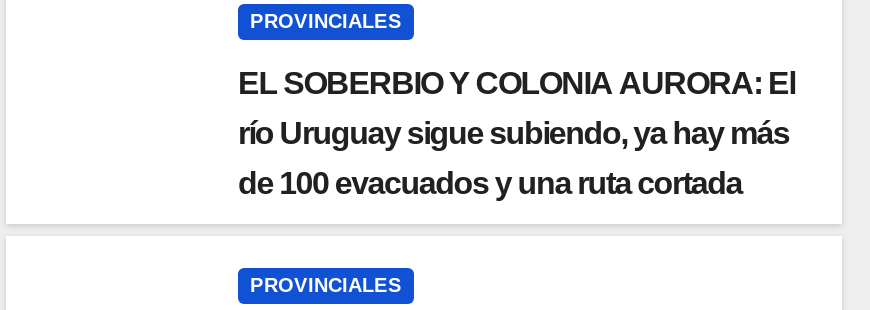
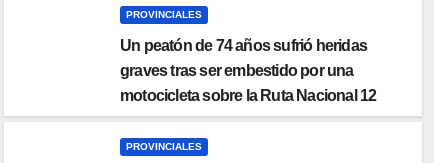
[238,65,795,99] EL SOBERBIO Y COLONIA AURORA: El -> [120,36,367,53] Un peatón de 74 años sufrió heridas
[238,115,789,149] río Uruguay sigue subiendo, ya hay más -> [120,61,354,78] graves tras ser embestido por una
[238,165,742,199] de 100 evacuados y una ruta cortada -> [120,86,376,103] motocicleta sobre la Ruta Nacional 12

